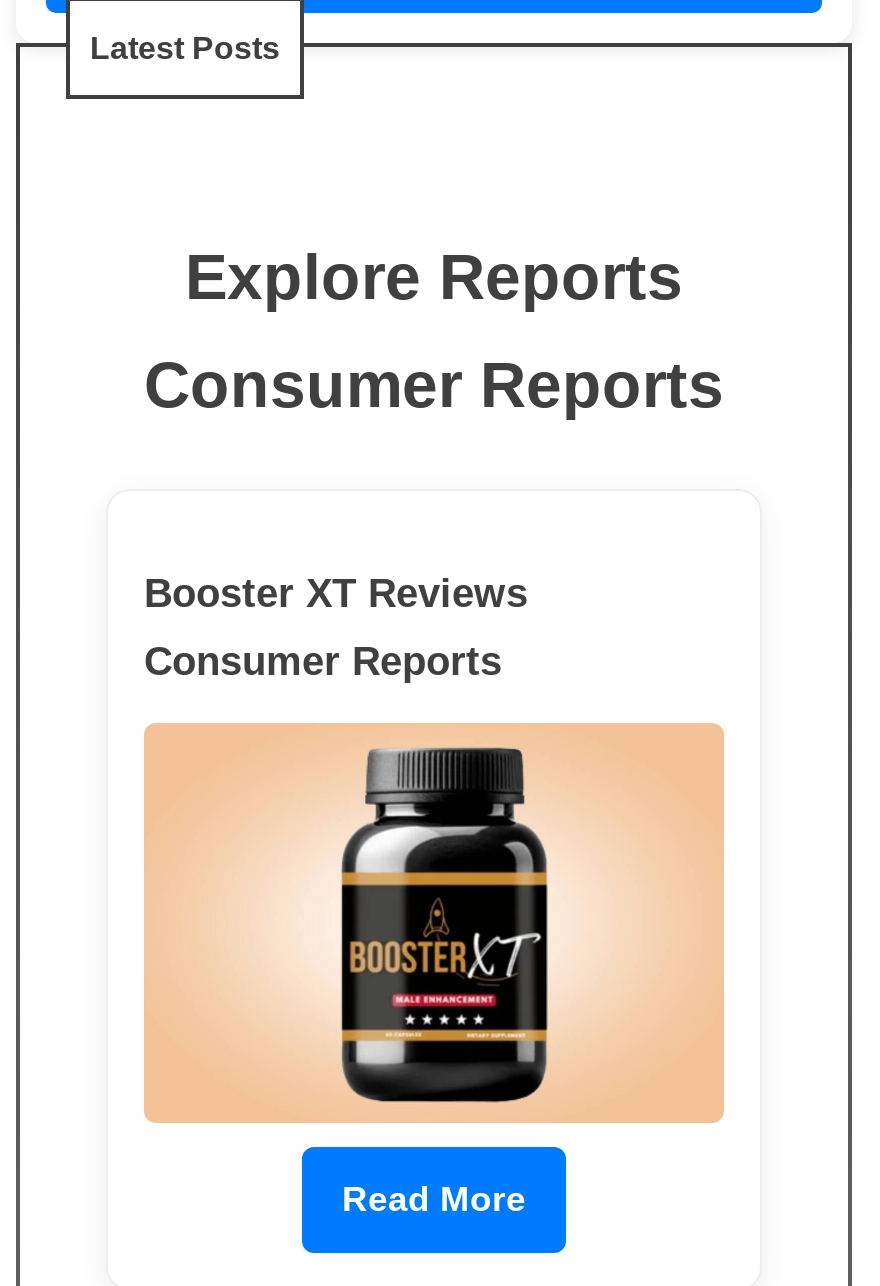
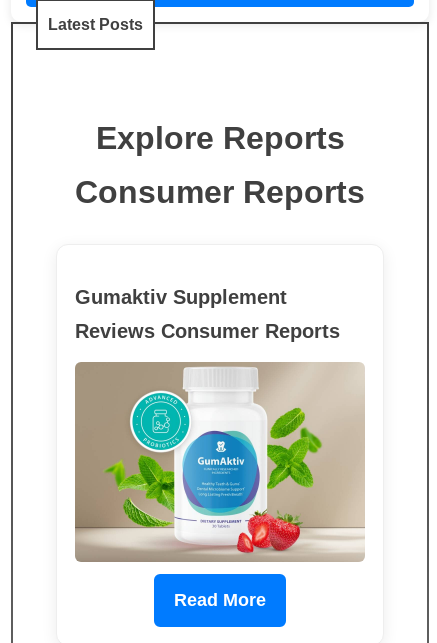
[144,572,528,616] Booster XT Reviews -> [75,286,287,308] Gumaktiv Supplement
[144,640,502,684] Consumer Reports -> [75,320,340,342] Reviews Consumer Reports
[144,724,724,1122] [image] -> [75,362,364,562] [image]

